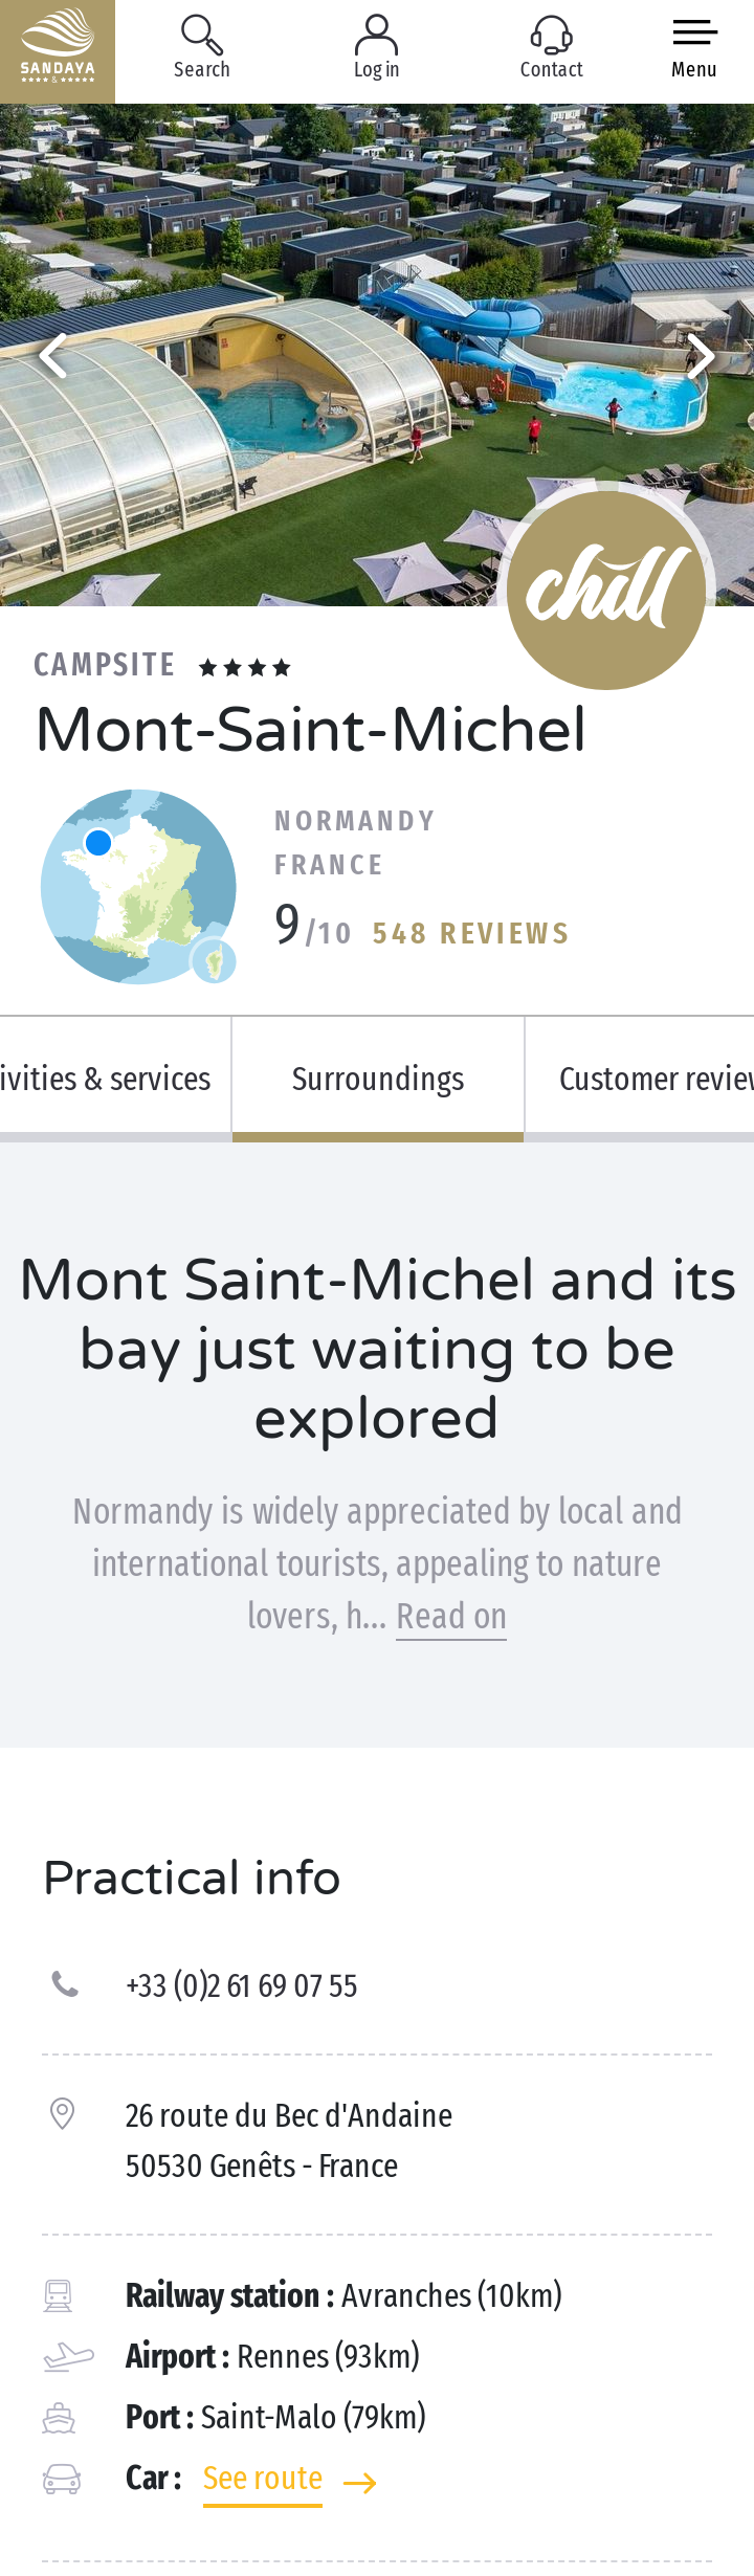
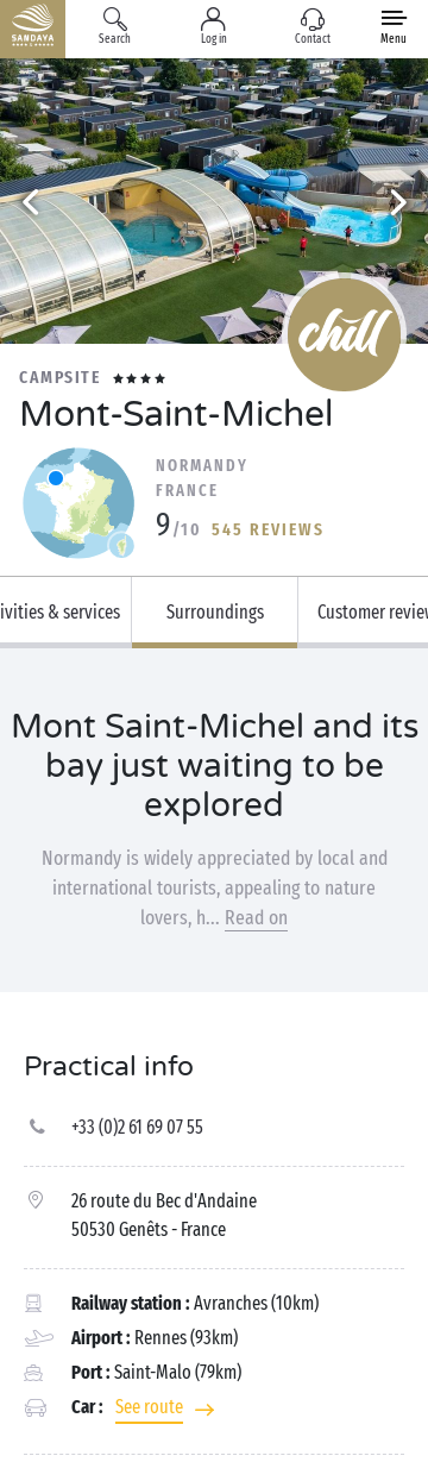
[274,889,572,958] 9/10 548 REVIEWS -> [156,504,325,544] 9/10 545 REVIEWS

